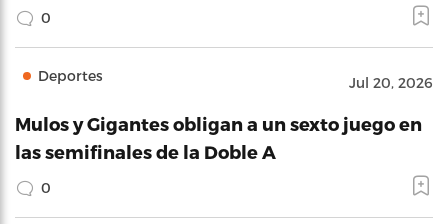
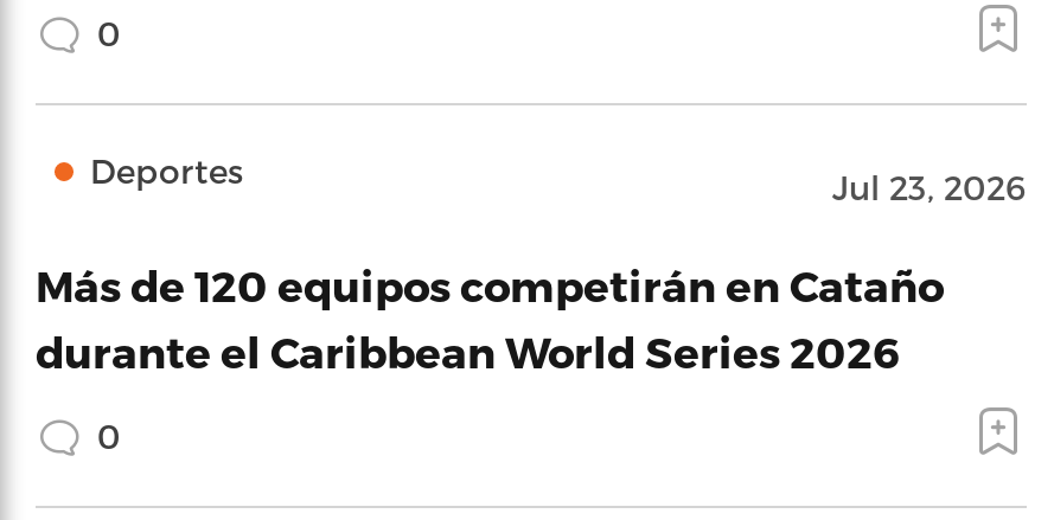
[349,74,433,91] Jul 20, 2026 -> [832,167,1027,207] Jul 23, 2026
[15,113,422,162] Mulos y Gigantes obligan a un sexto juego en | las semifinales de la Doble A -> [36,259,944,375] Más de 120 equipos competirán en Cataño | durante el Caribbean World Series 2026

